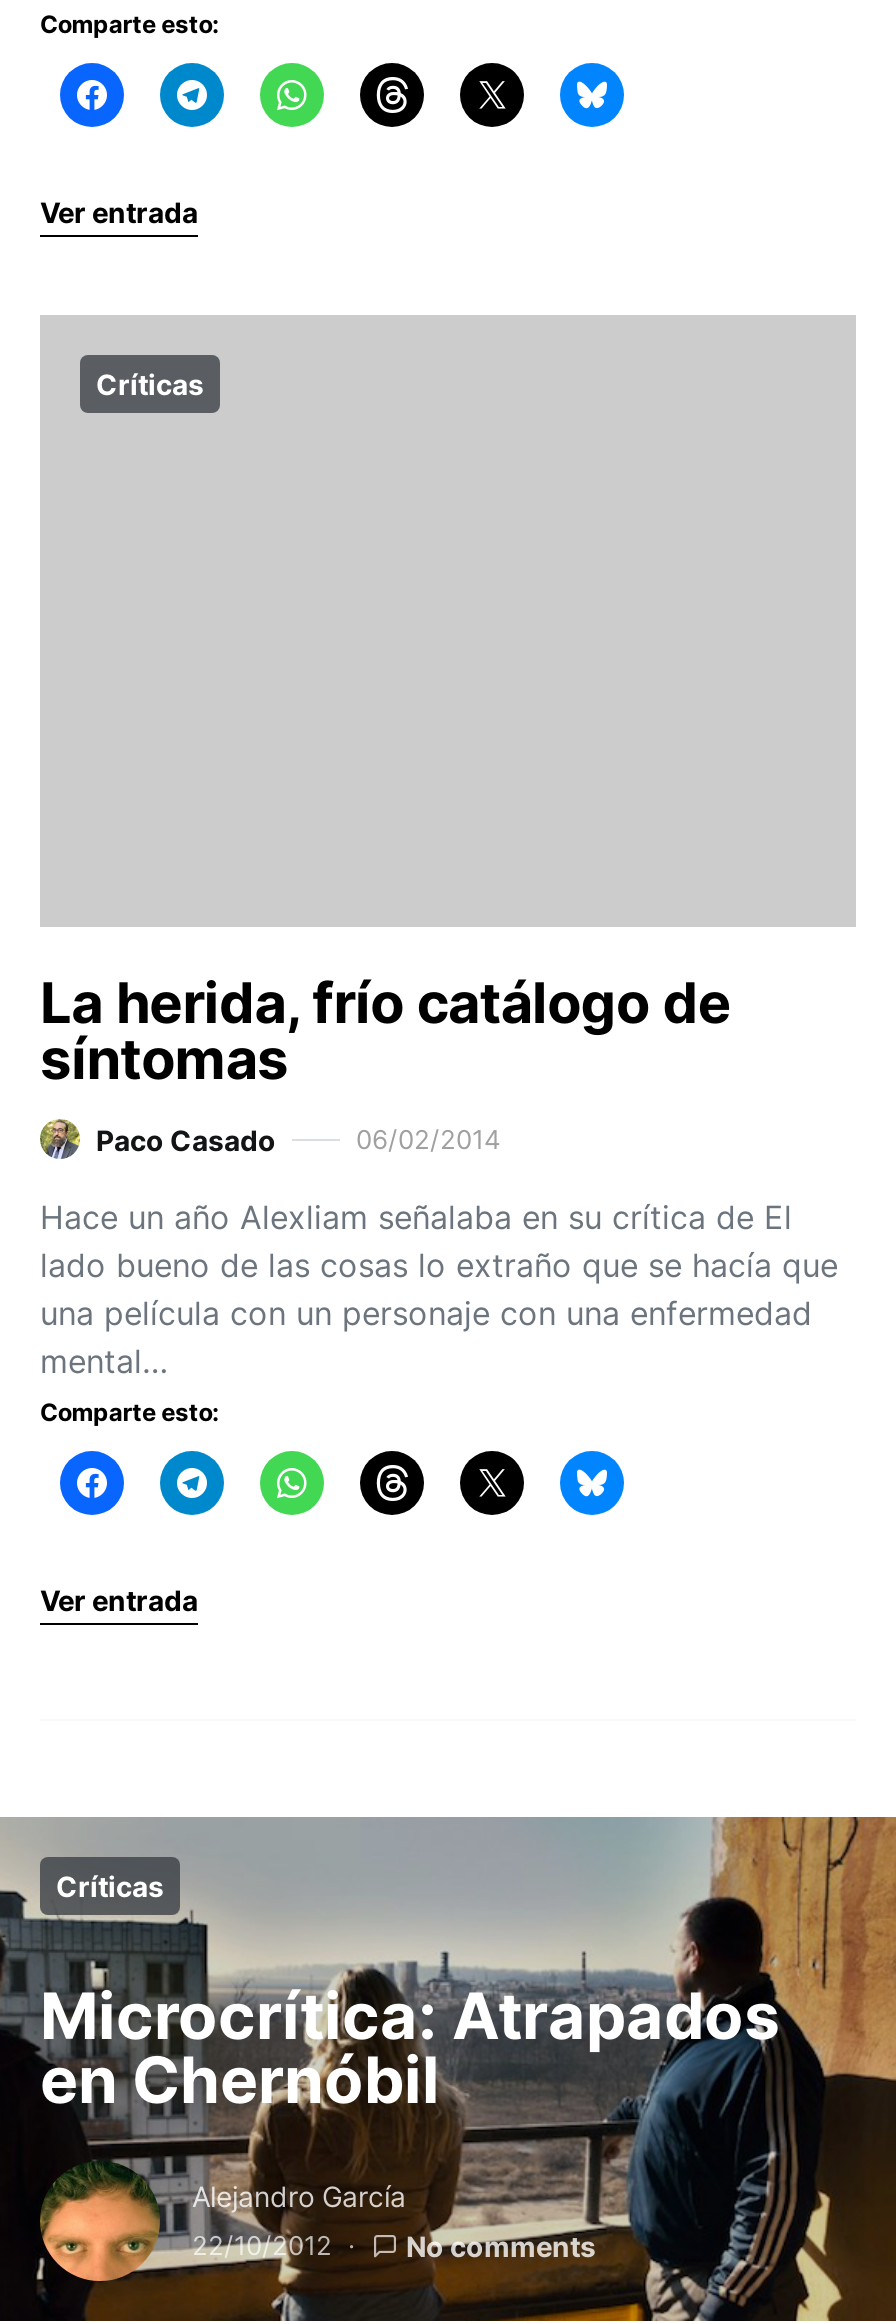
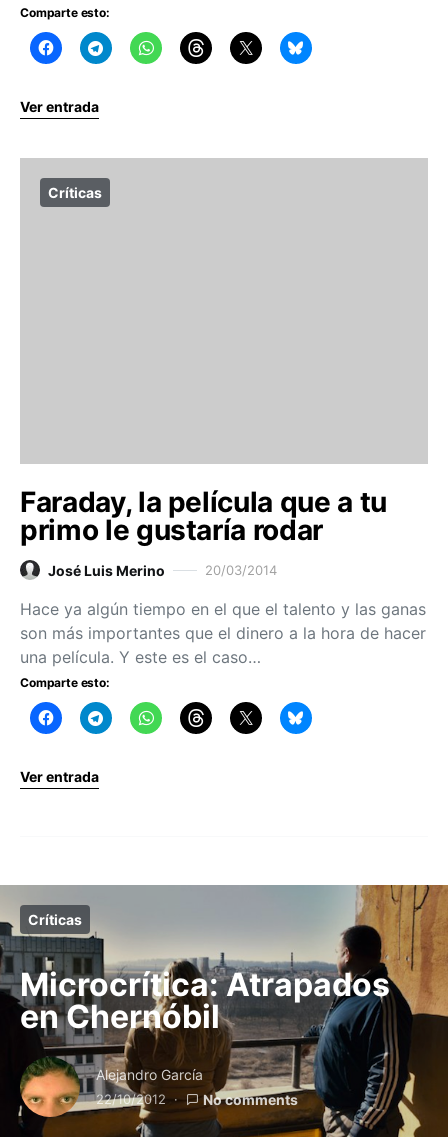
[40,969,731,1157] La herida, frío catálogo de | síntomas | Paco Casado | 06/02/2014 -> [20,485,387,579] Faraday, la película que a tu | primo le gustaría rodar | José Luis Merino | 20/03/2014
[40,1197,838,1381] Hace un año Alexliam señalaba en su crítica de El | lado bueno de las cosas lo extraño que se hacía que | una película con un personaje con una enfermedad | mental… -> [20,599,426,667] Hace ya algún tiempo en el que el talento y las ganas | son más importantes que el dinero a la hora de hacer | una película. Y este es el caso…

